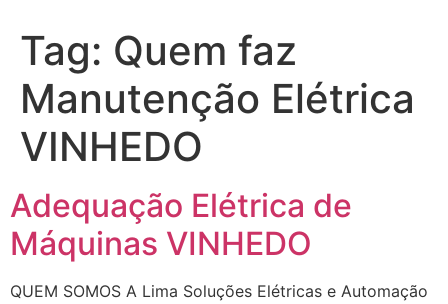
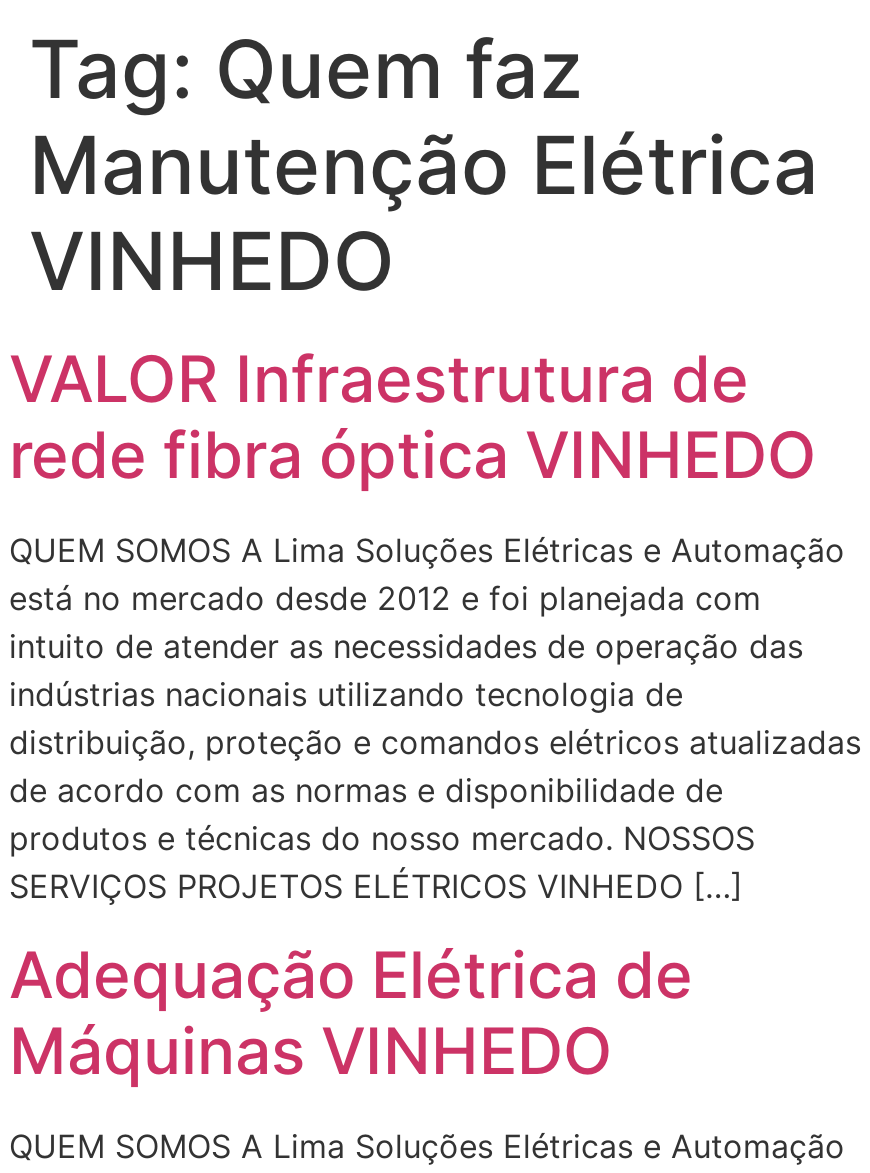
none -> [9,340,861,906] VALOR Infraestrutura de | rede fibra óptica VINHEDO | QUEM SOMOS A Lima Soluções Elétricas e Automação | está no mercado desde 2012 e foi planejada com | intuito de atender as necessidades de operação das | indústrias nacionais utilizando tecnologia de | distribuição, proteção e comandos elétricos atualizadas | de acordo com as normas e disponibilidade de | produtos e técnicas do nosso mercado. NOSSOS | SERVIÇOS PROJETOS ELÉTRICOS VINHEDO […]

